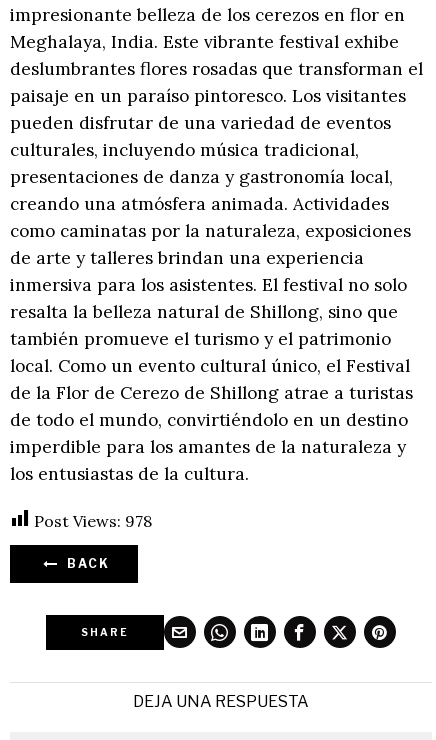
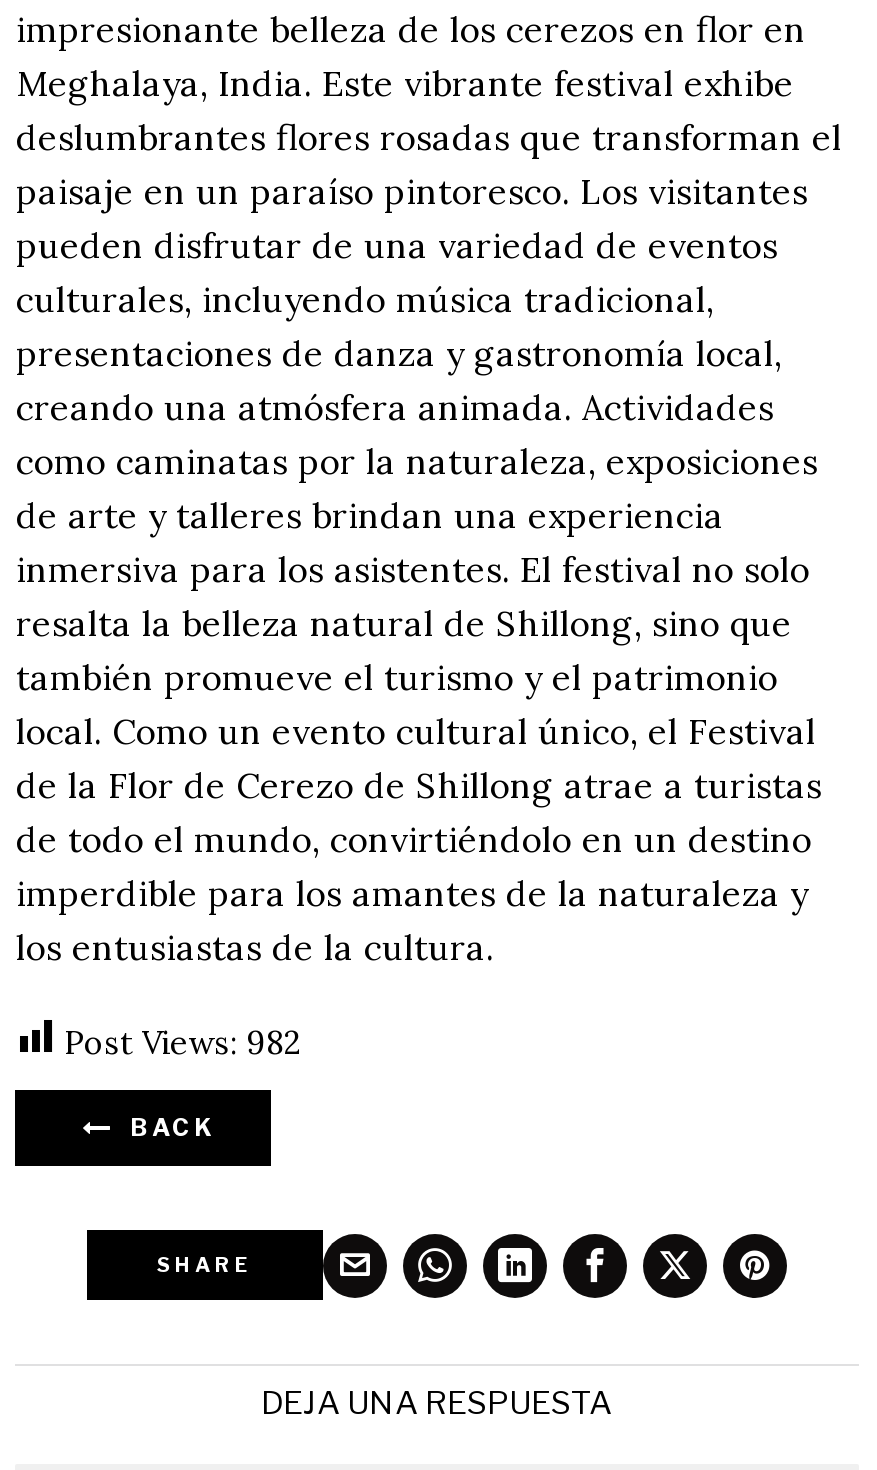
[34,511,152,531] Post Views: 978 -> [64,1022,302,1062] Post Views: 982

